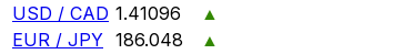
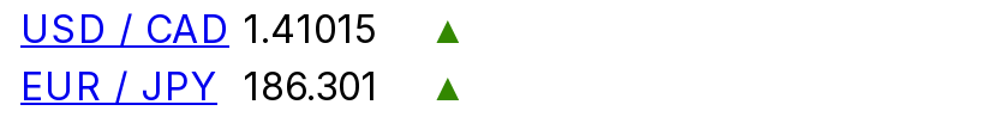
[12,3,181,25] USD / CAD 1.41096 -> [20,5,376,53] USD / CAD 1.41015
[12,29,183,51] EUR / JPY 186.048 -> [20,63,378,111] EUR / JPY 186.301

